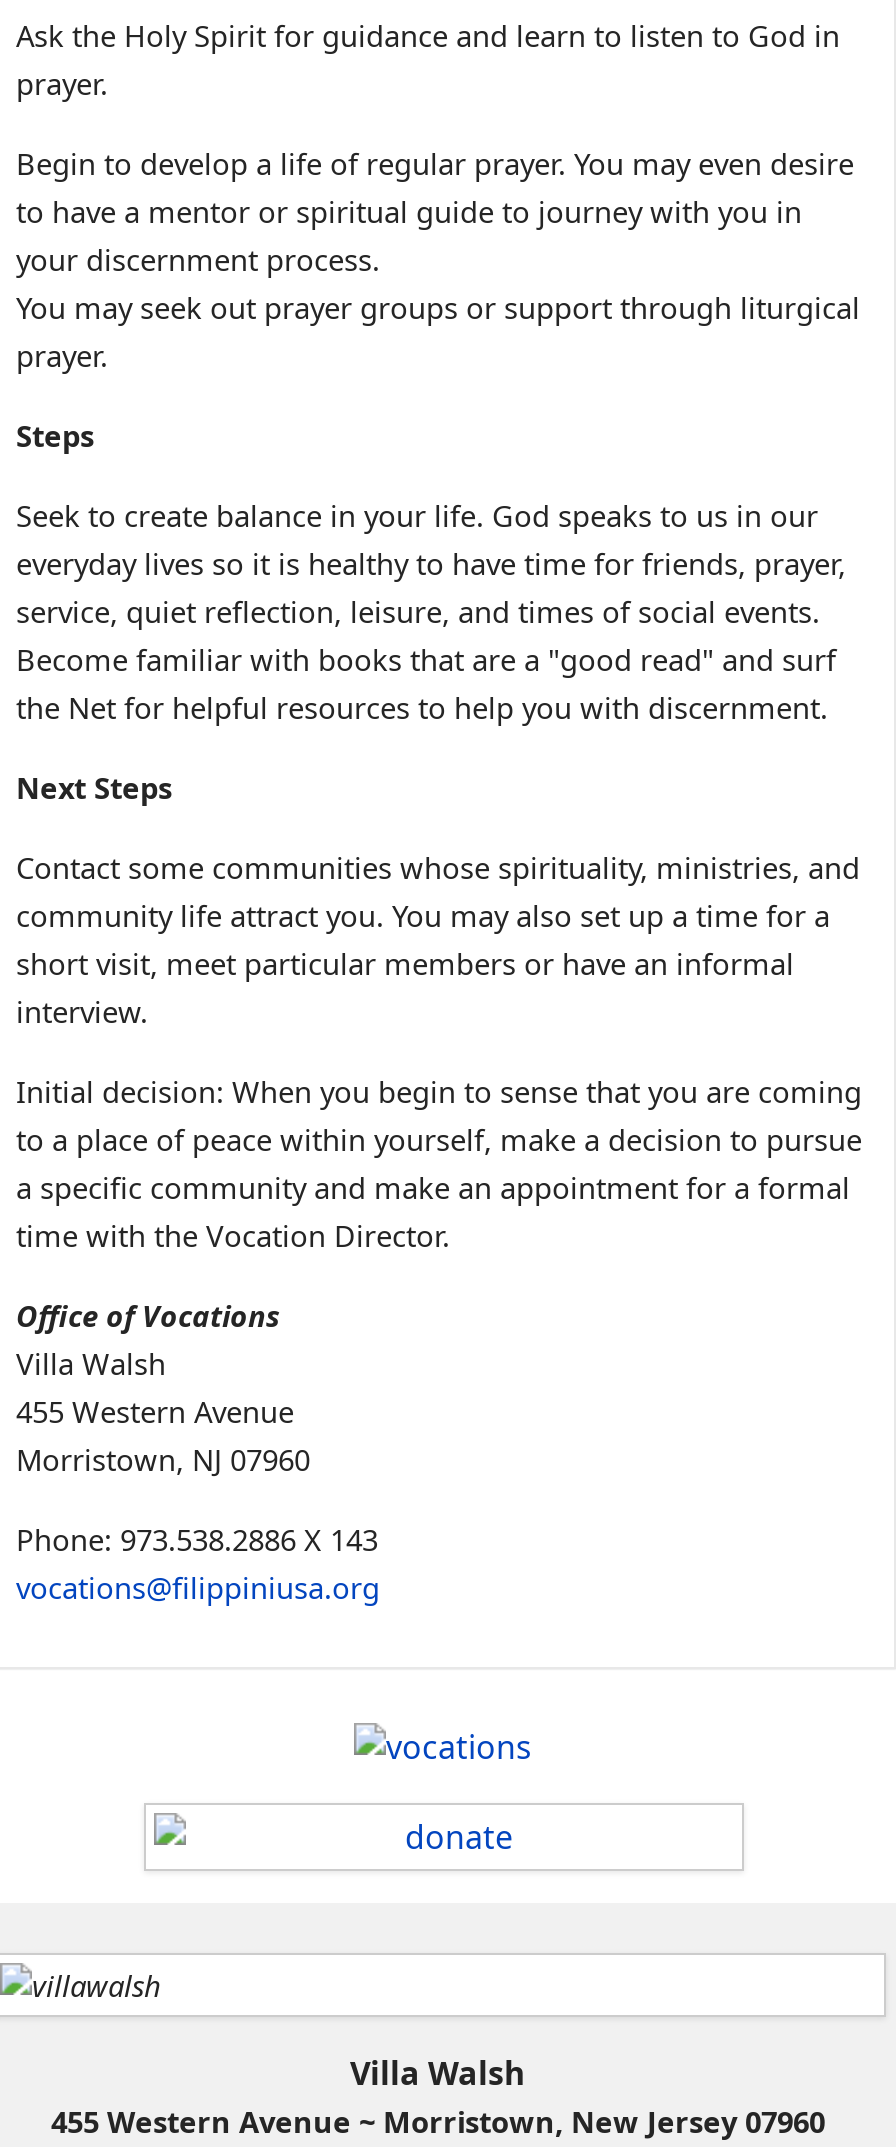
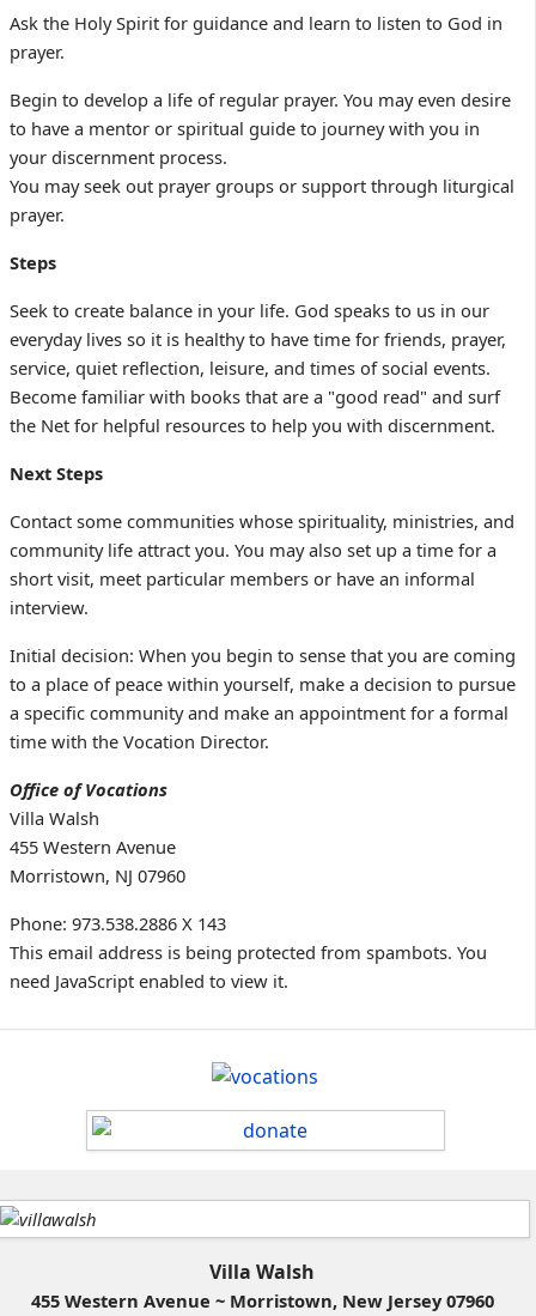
[16,1566,380,1606] vocations@filippiniusa.org -> [10,940,487,992] This email address is being protected from spambots. You | need JavaScript enabled to view it.

